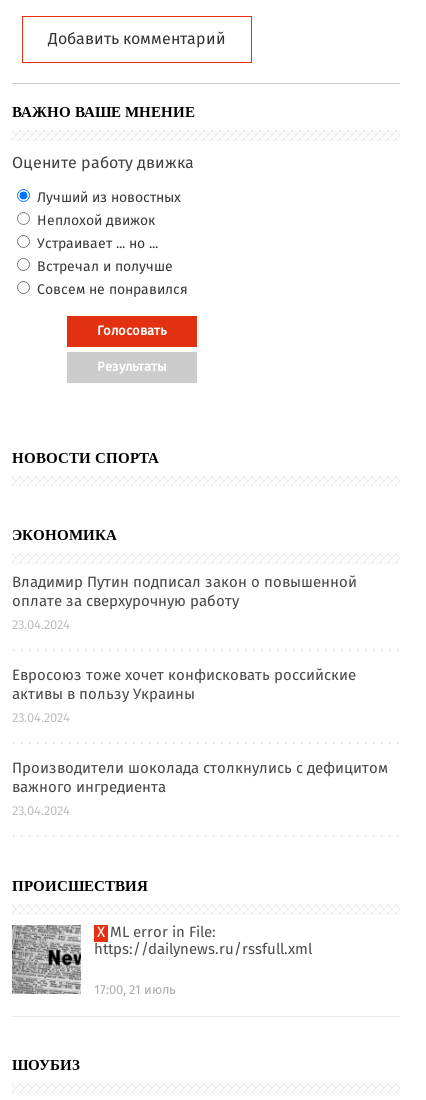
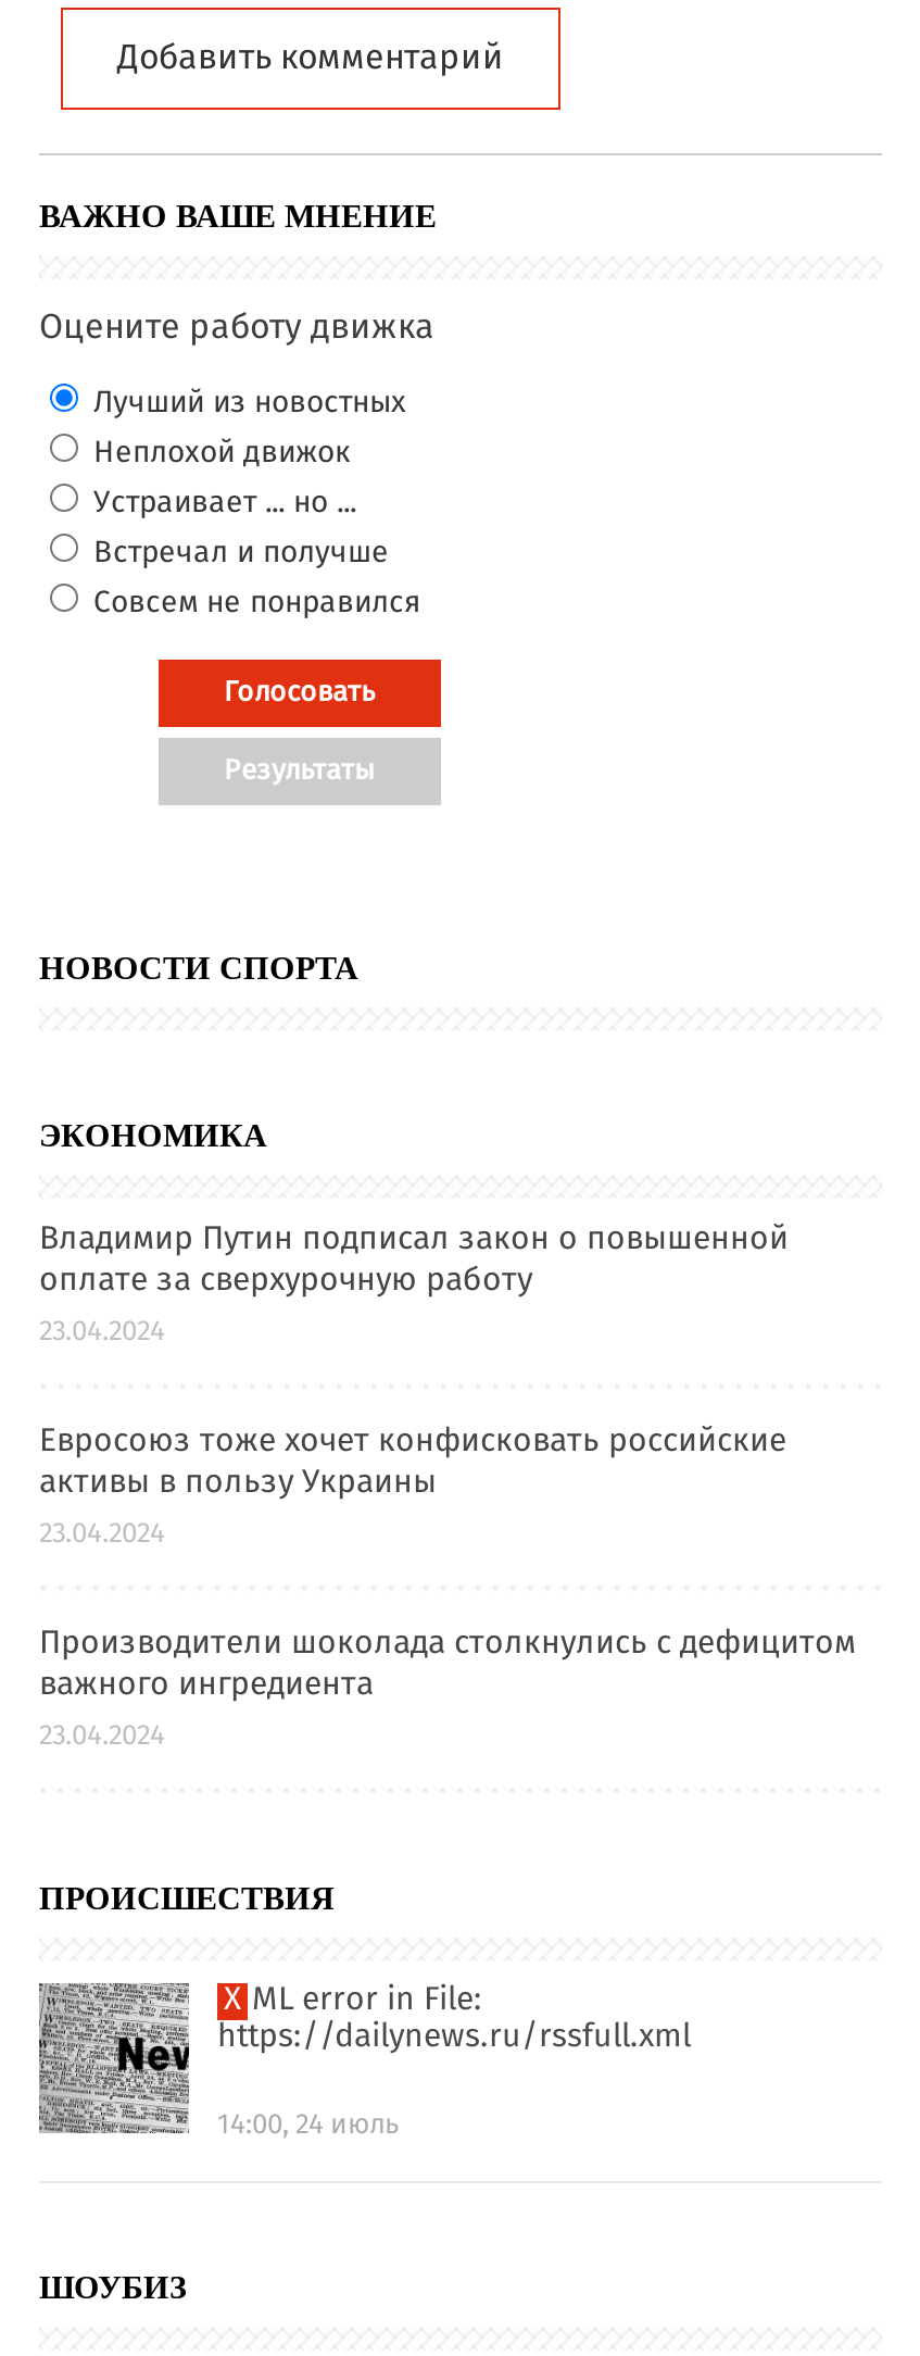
[94,980,176,1001] 17:00, 21 июль -> [217,2104,400,2149] 14:00, 24 июль

